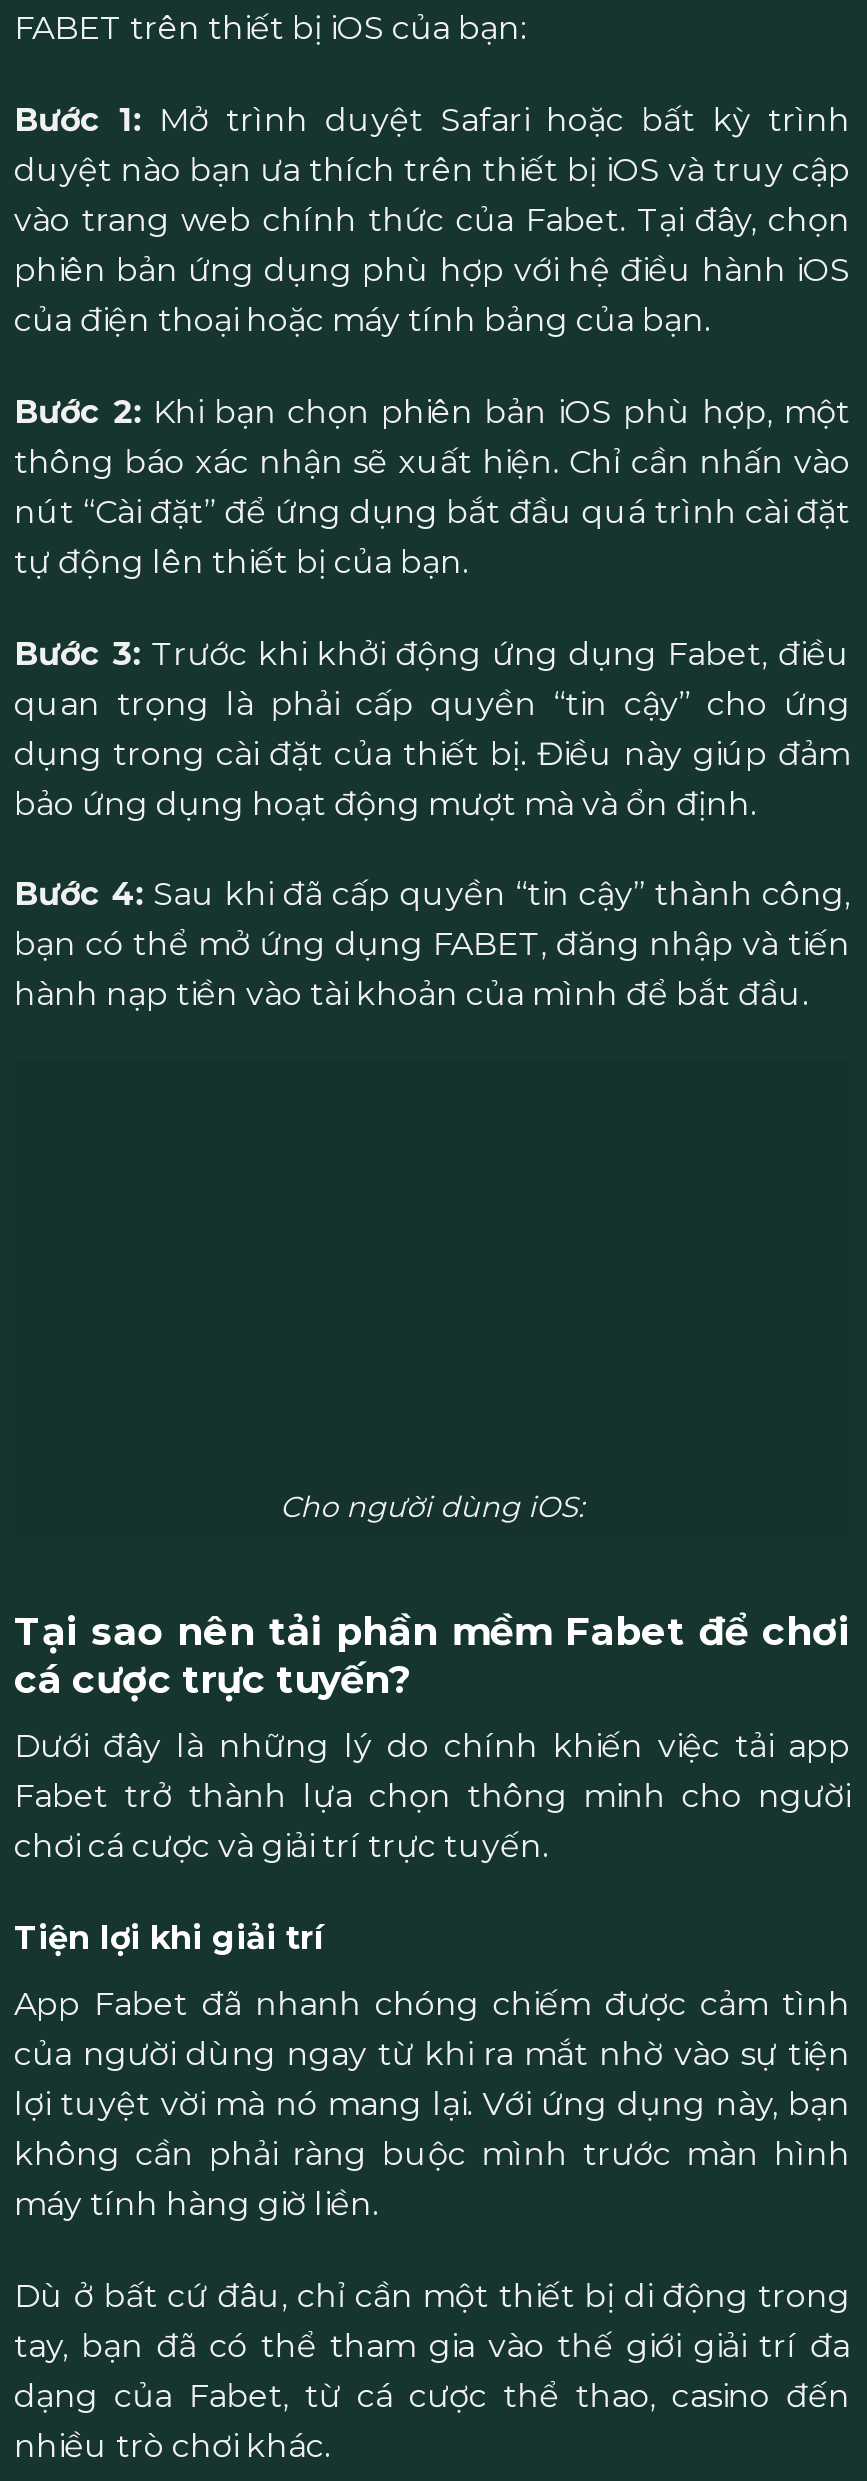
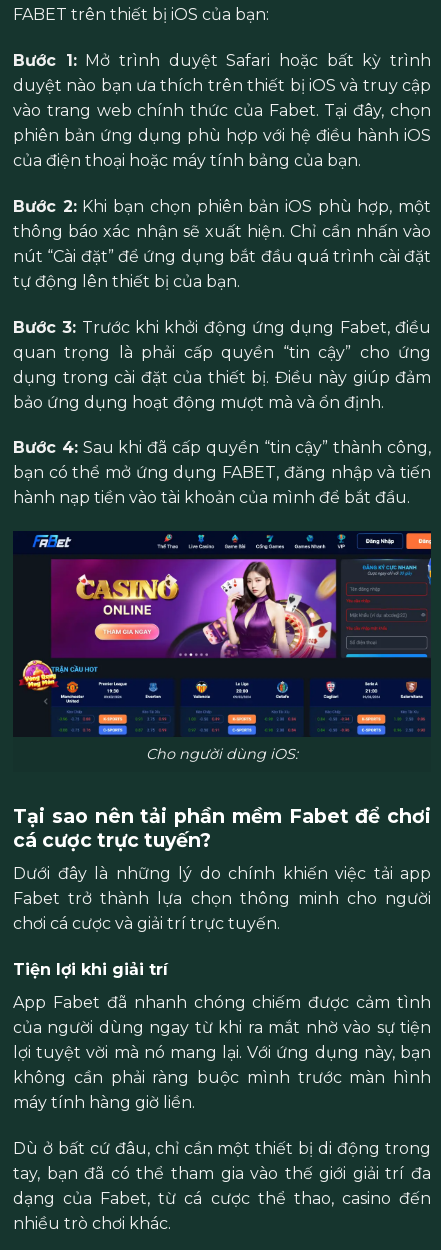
none -> [13,531,432,736] [image]

